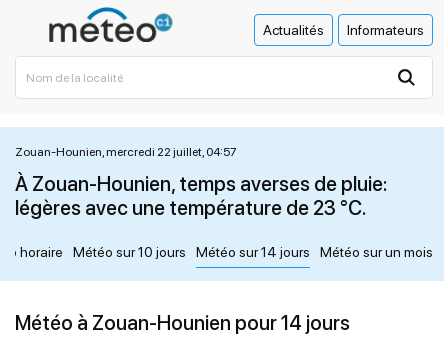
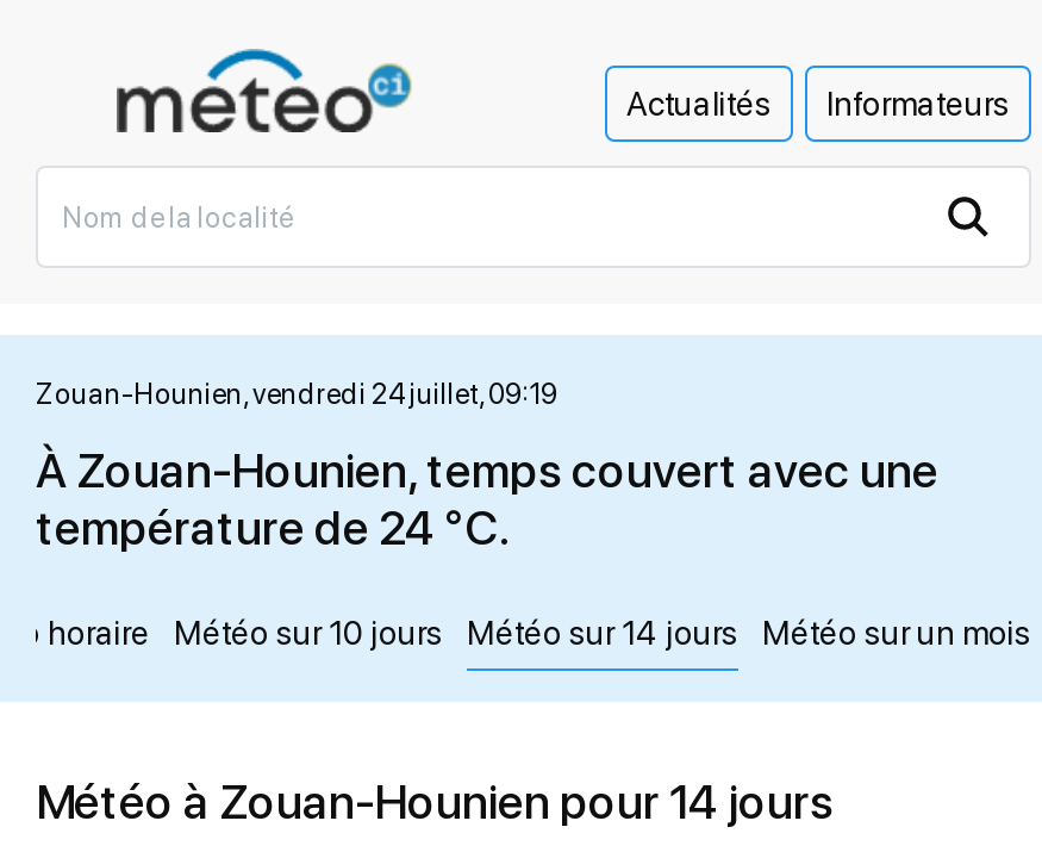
[15,145,237,159] Zouan-Hounien, mercredi 22 juillet, 04:57 -> [36,378,557,411] Zouan-Hounien, vendredi 24 juillet, 09:19
[15,172,388,220] À Zouan-Hounien, temps averses de pluie: | légères avec une température de 23 °C. -> [36,442,938,556] À Zouan-Hounien, temps couvert avec une | température de 24 °C.

